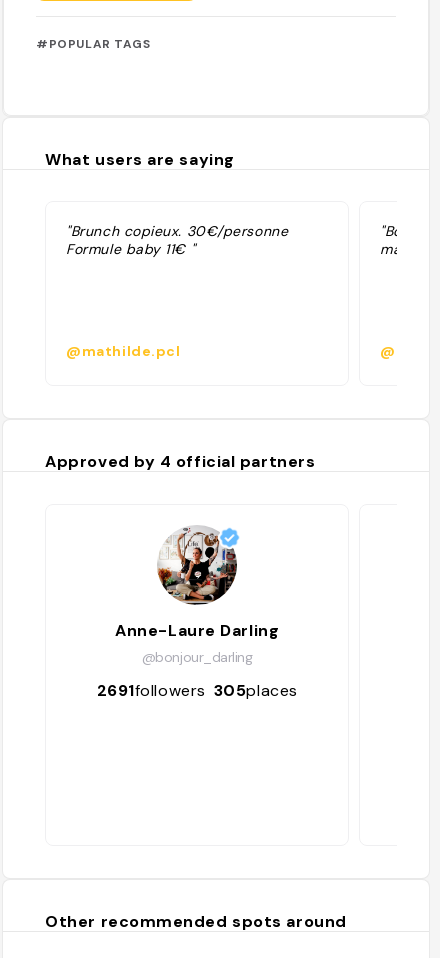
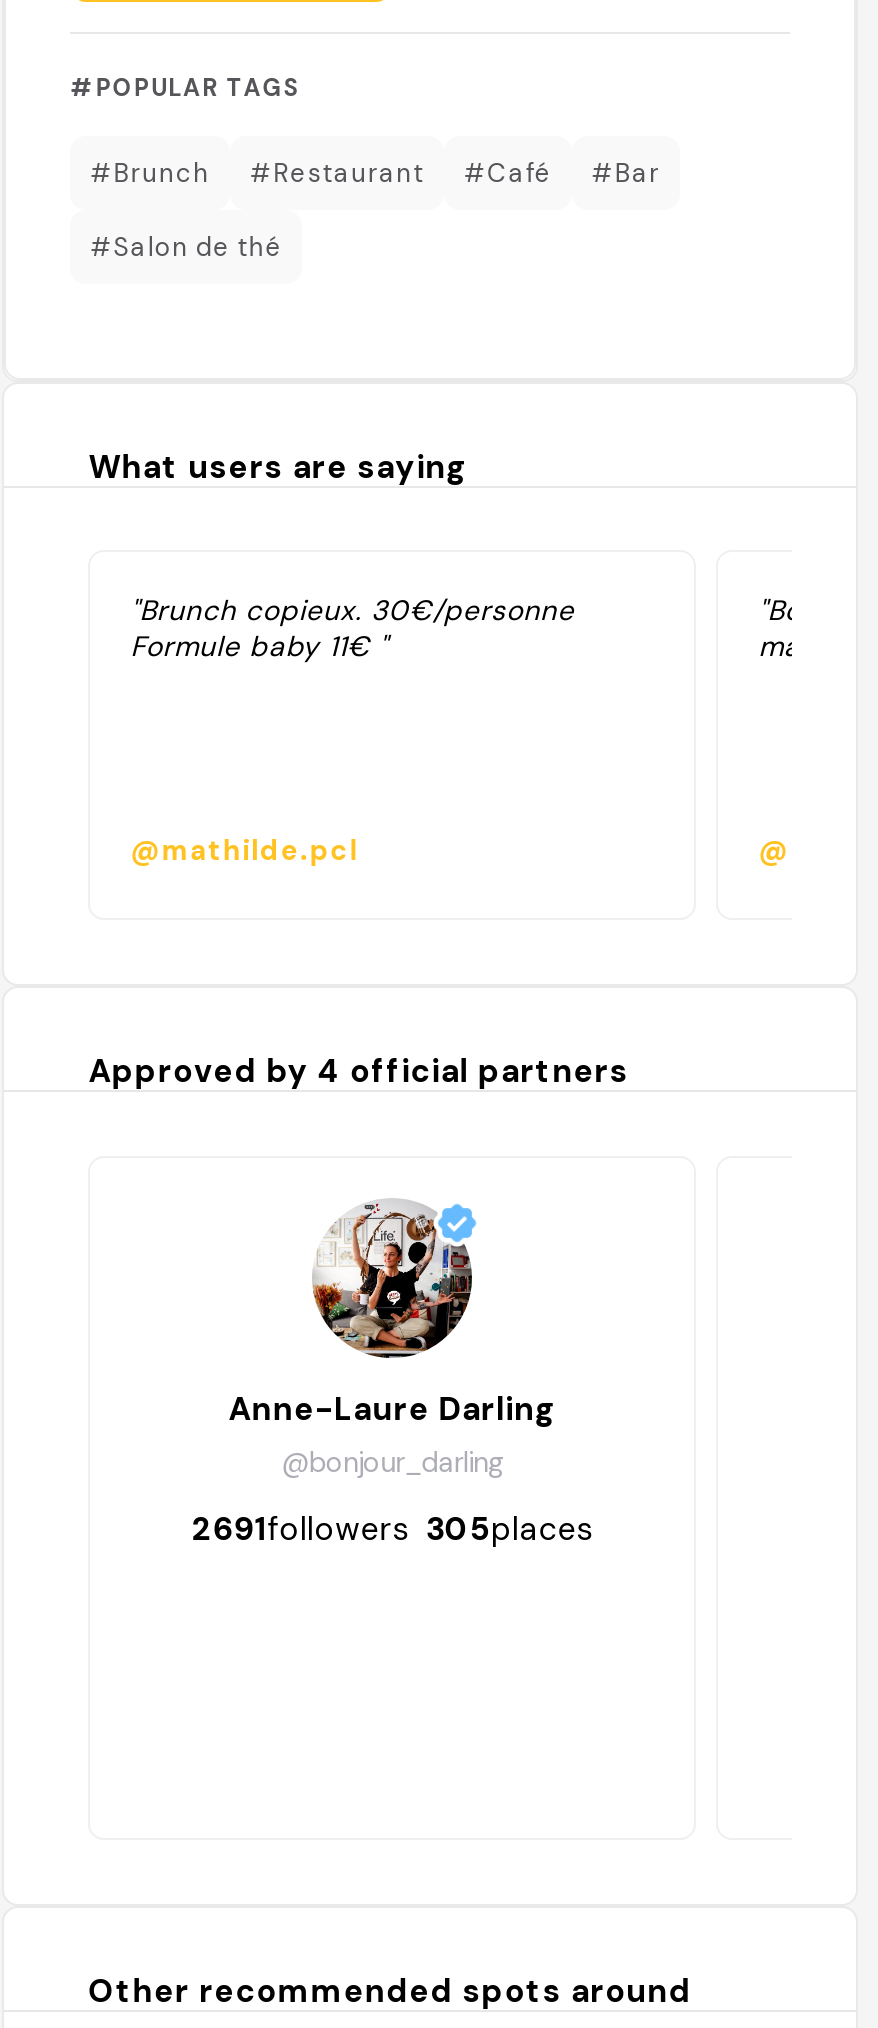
none -> [90,155,660,263] #Brunch | #Restaurant | #Café | #Bar | #Salon de thé

